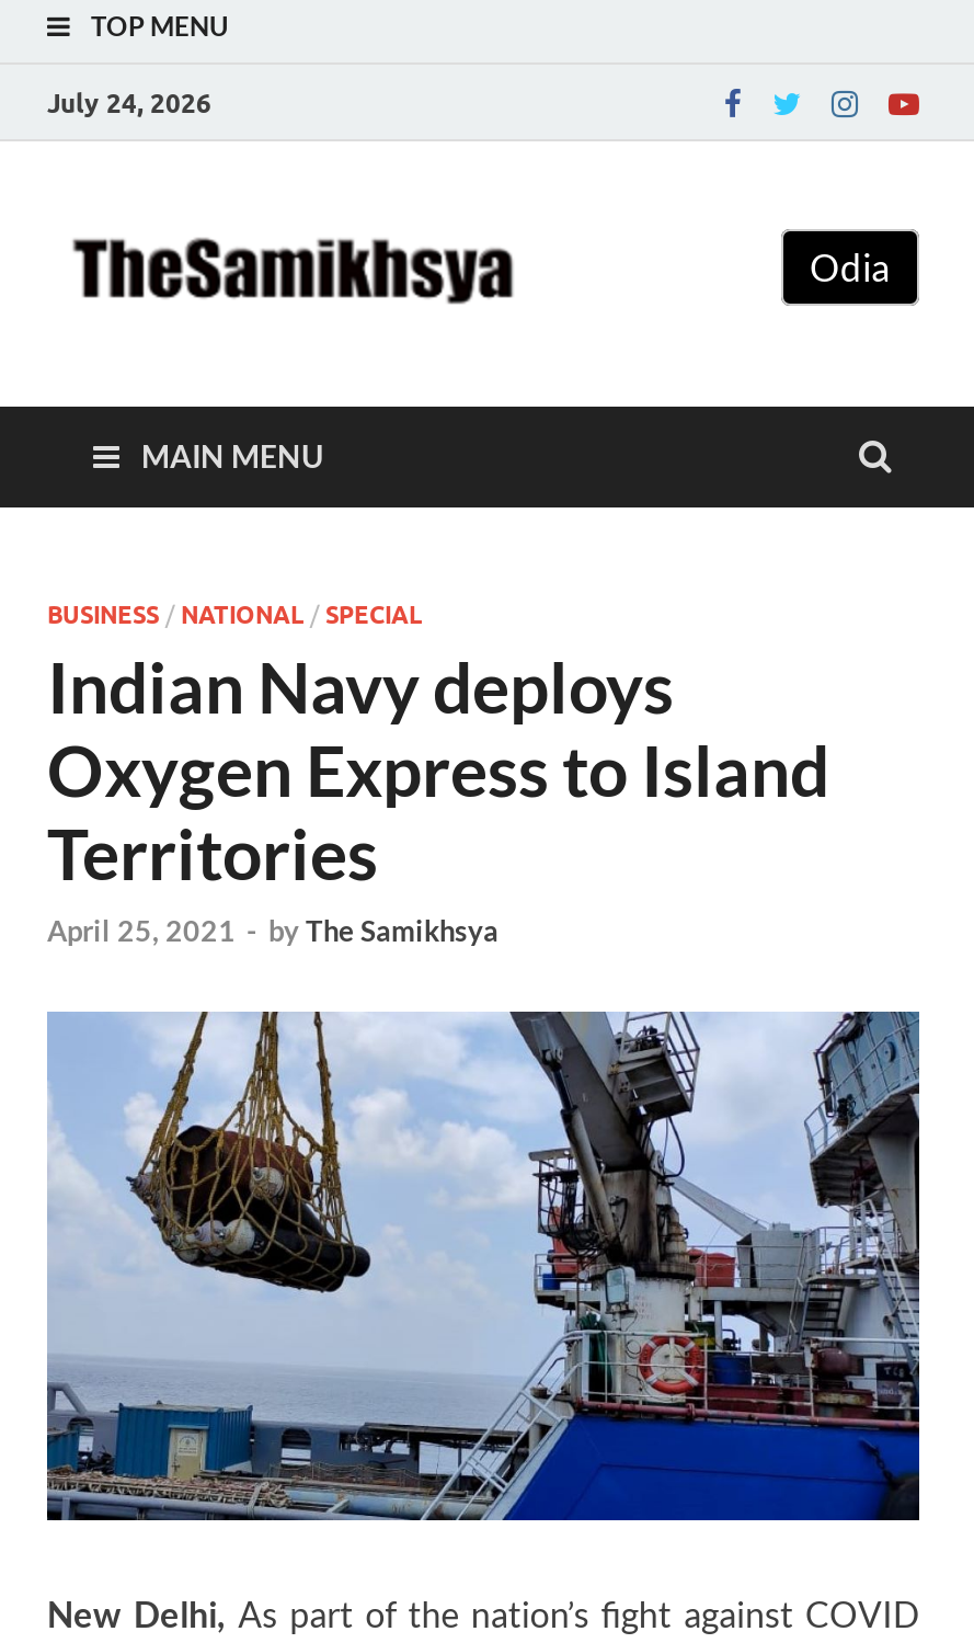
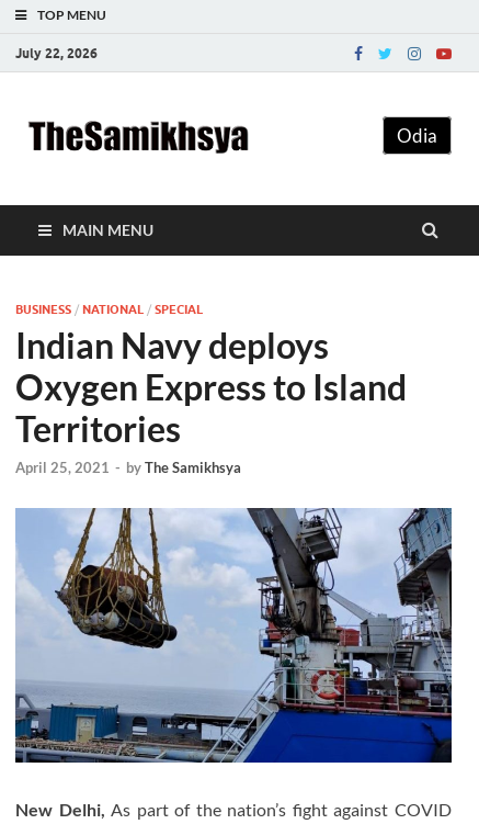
[47,85,211,118] July 24, 2026 -> [15,44,98,61] July 22, 2026

